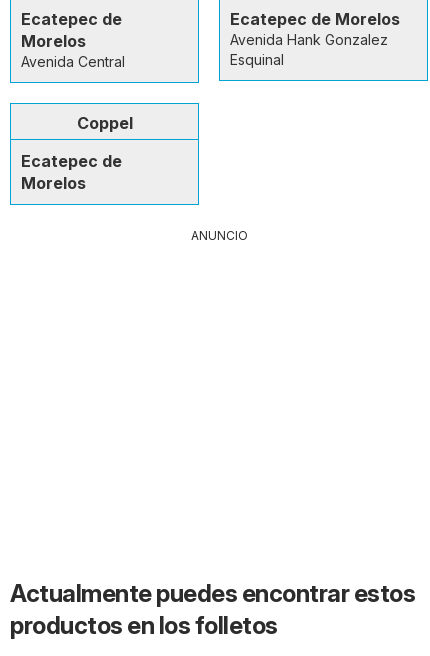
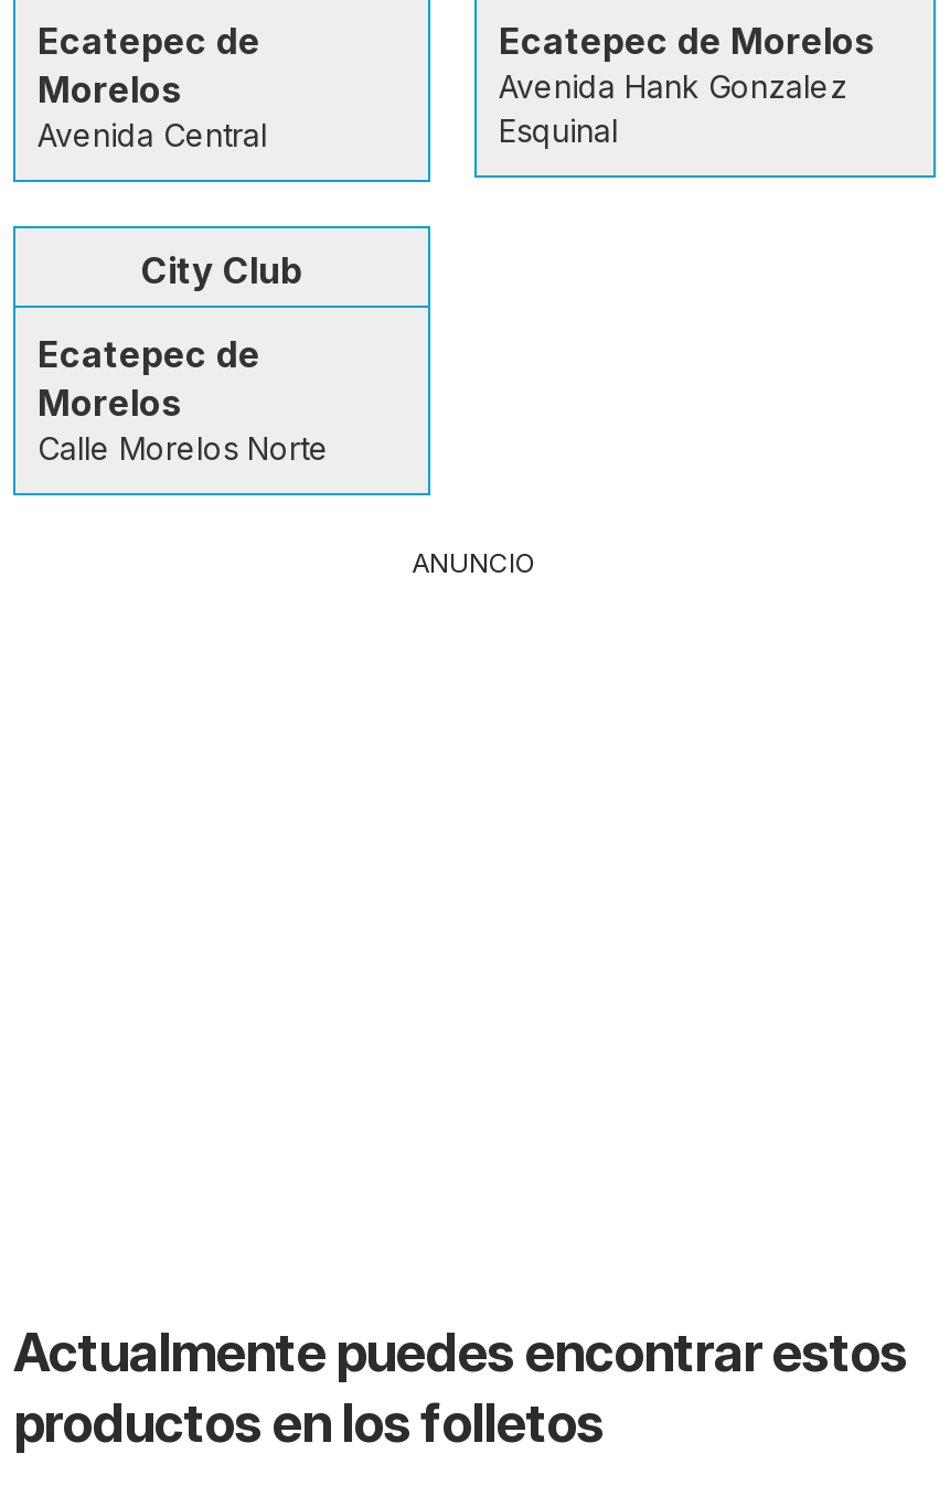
[76,113,132,133] Coppel -> [141,248,302,292] City Club
none -> [38,429,329,466] Calle Morelos Norte

